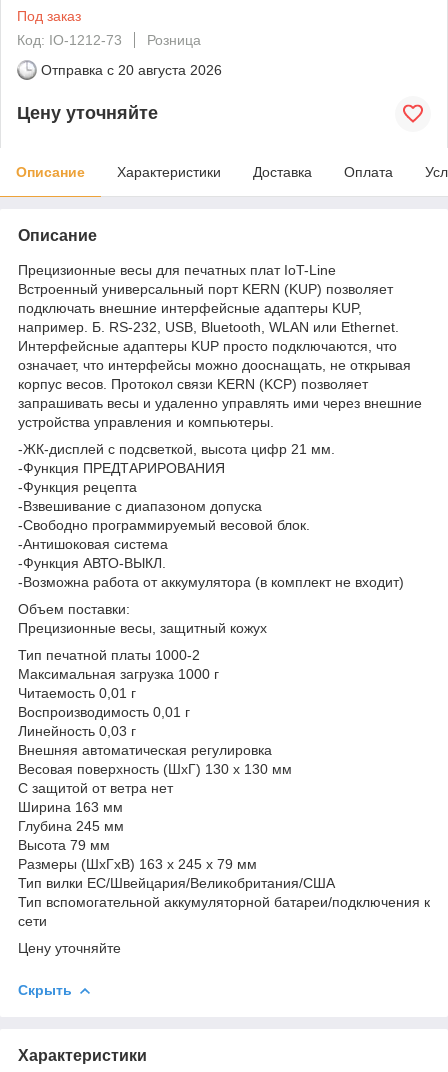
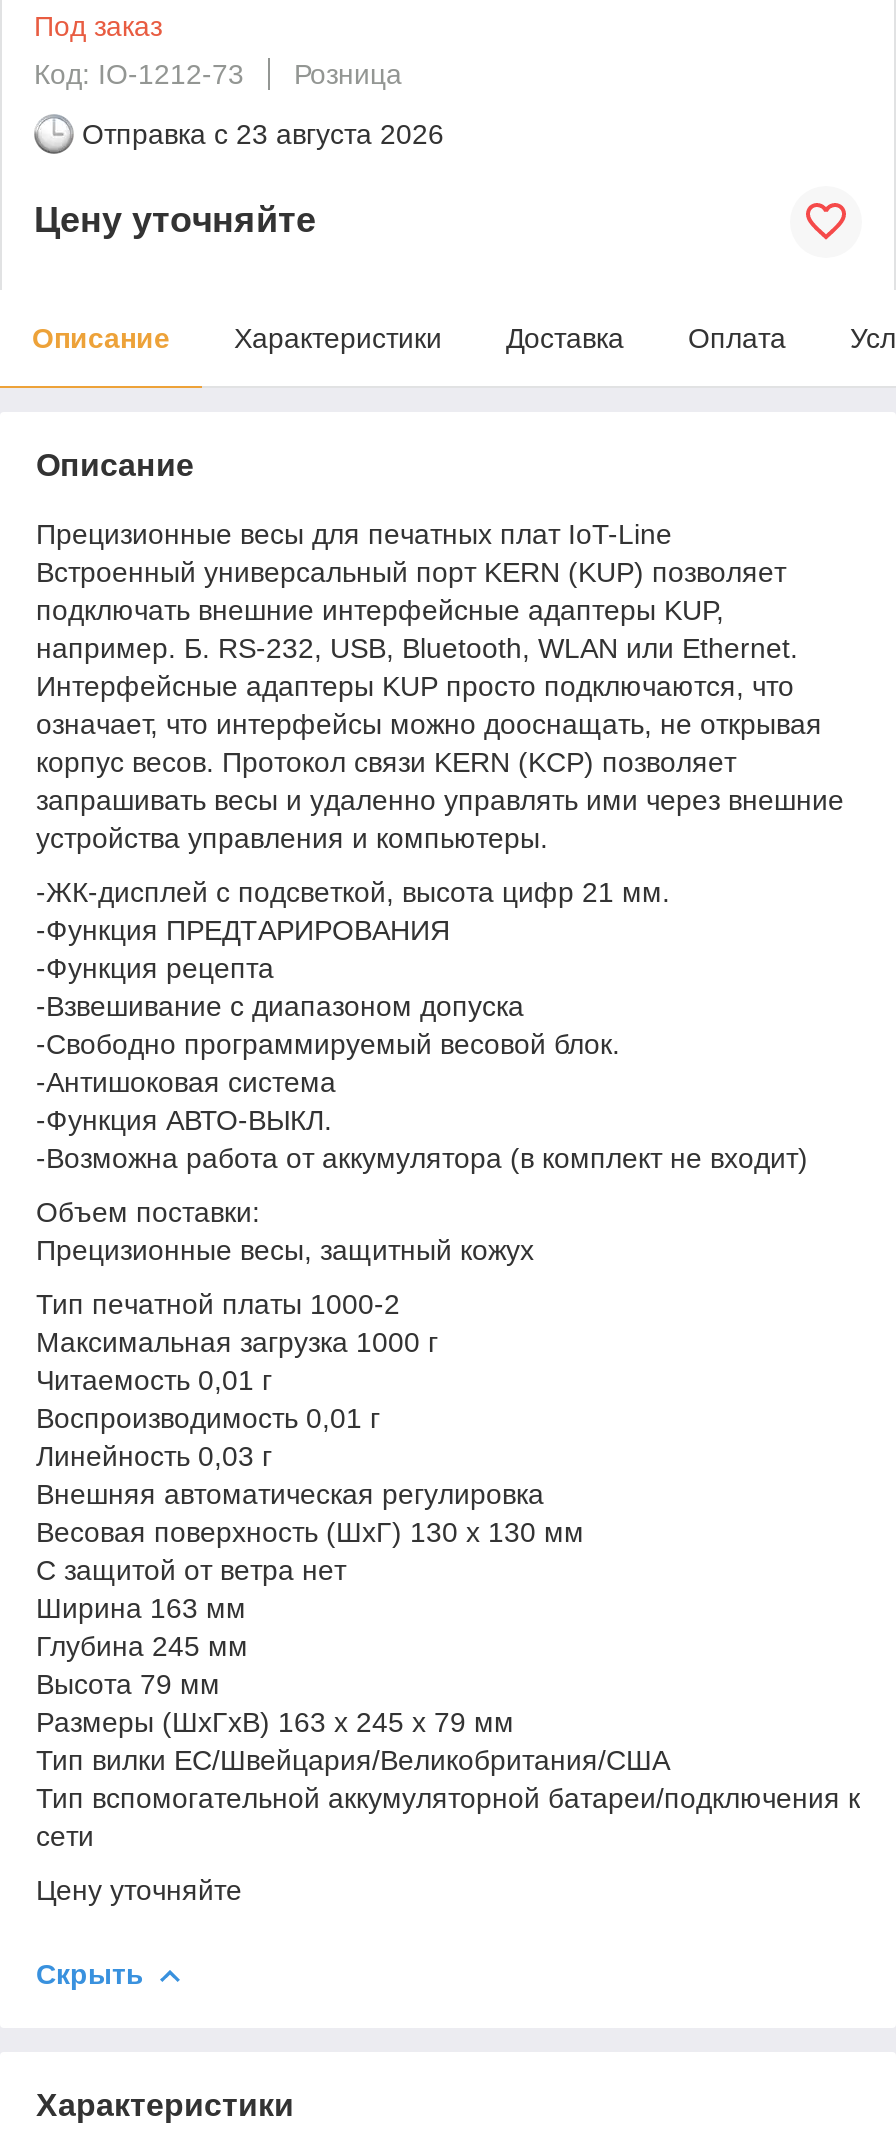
[41,62,222,78] Отправка с 20 августа 2026 -> [82,118,444,150] Отправка с 23 августа 2026

